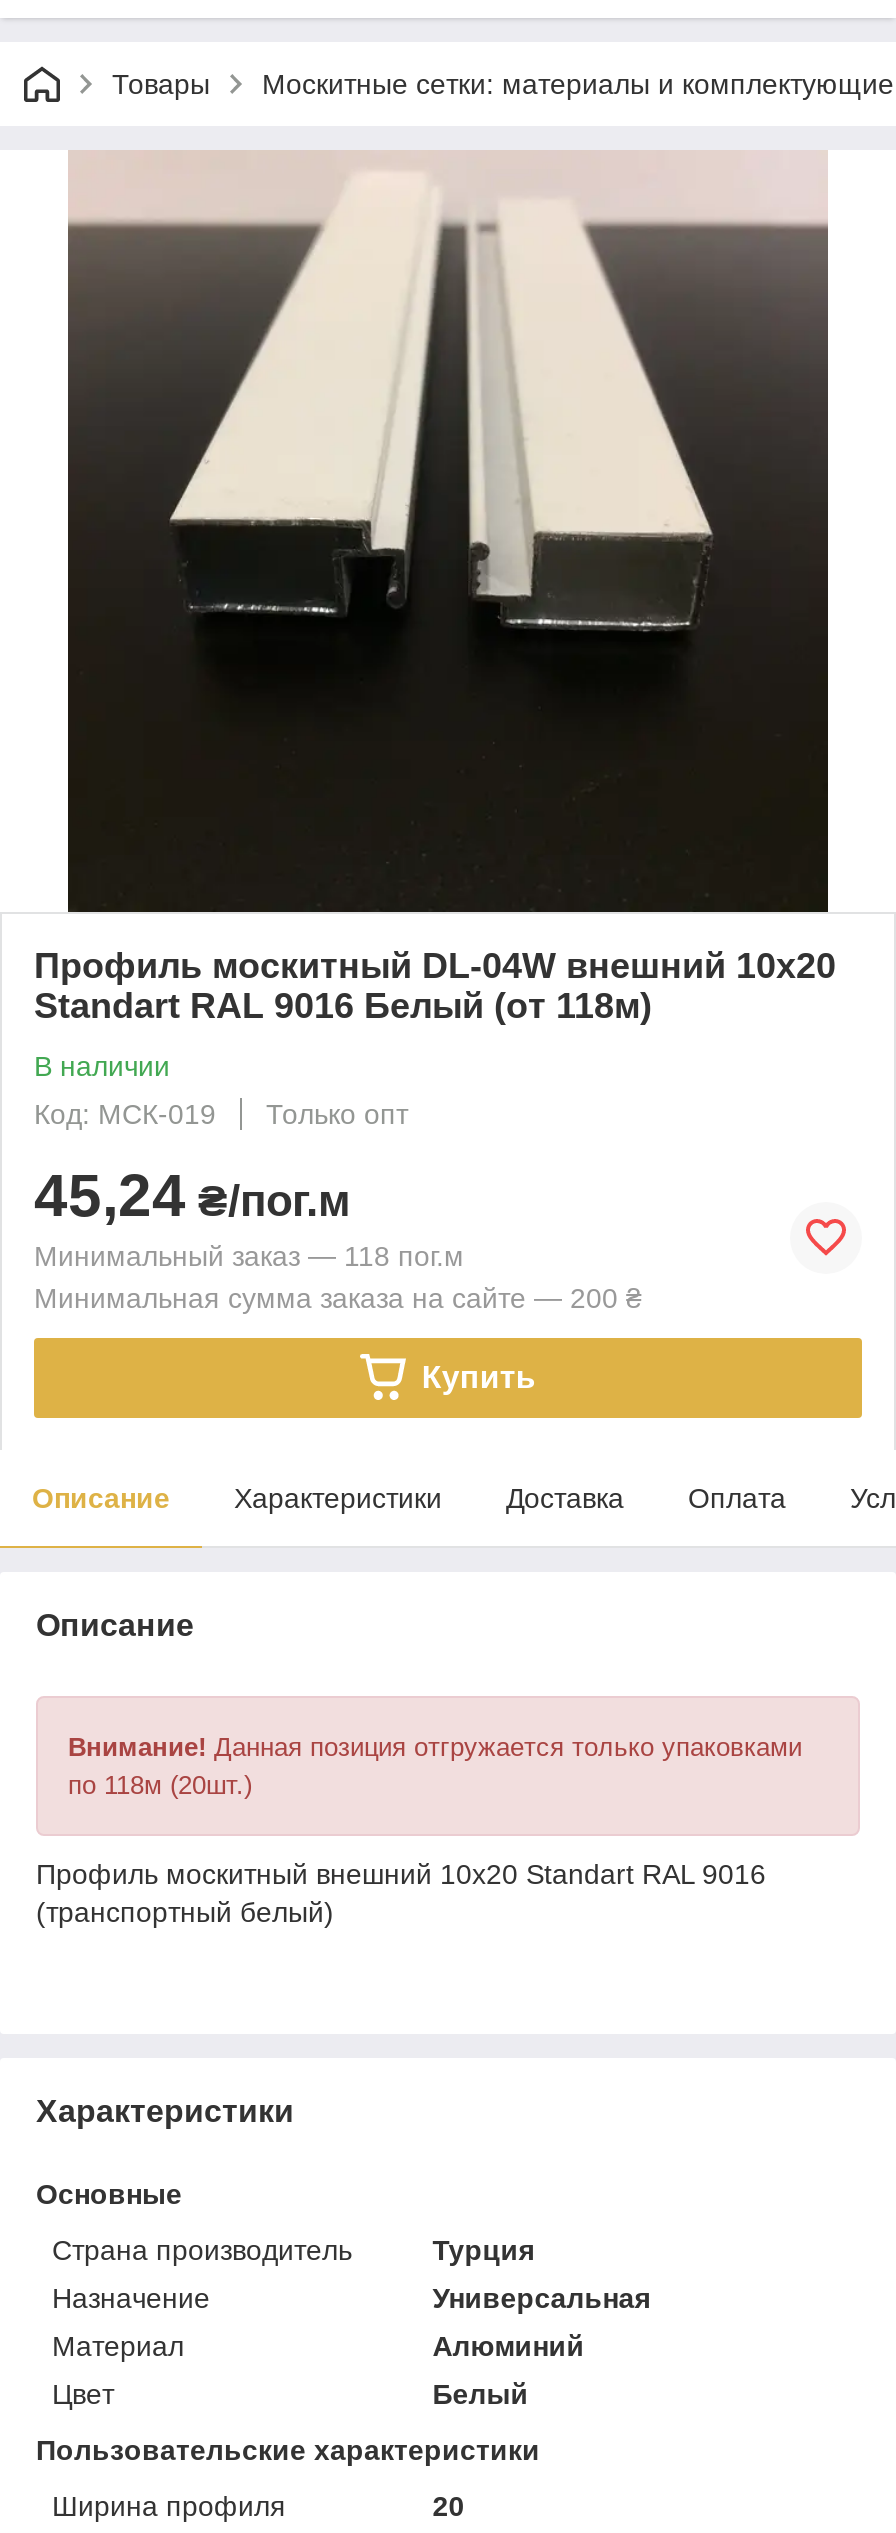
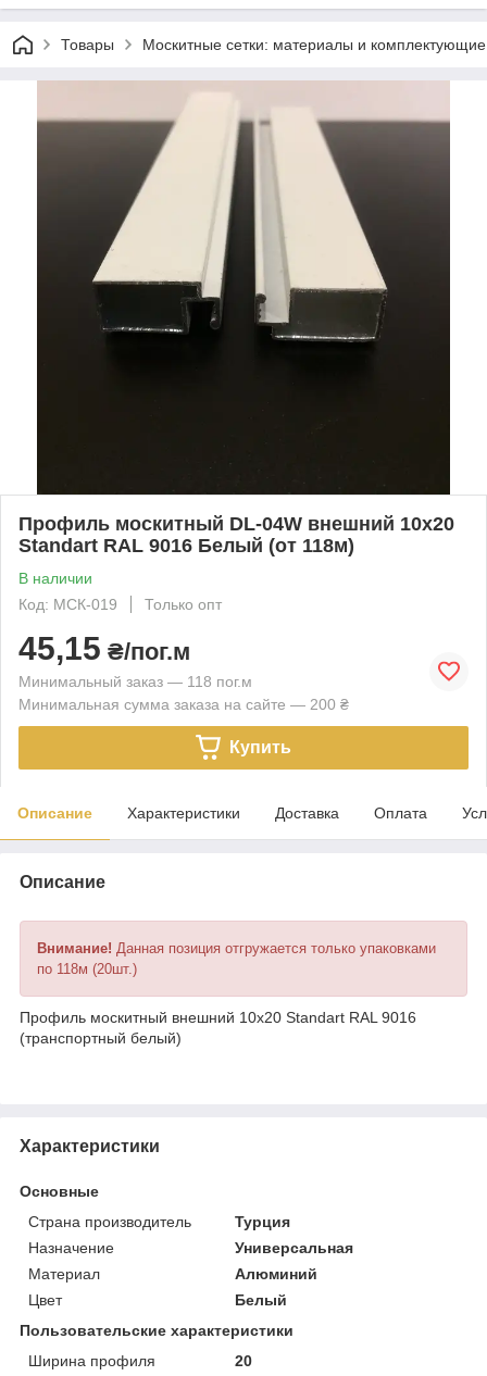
[34,1162,350,1228] 45,24 ₴/пог.м -> [18,630,190,666] 45,15 ₴/пог.м

